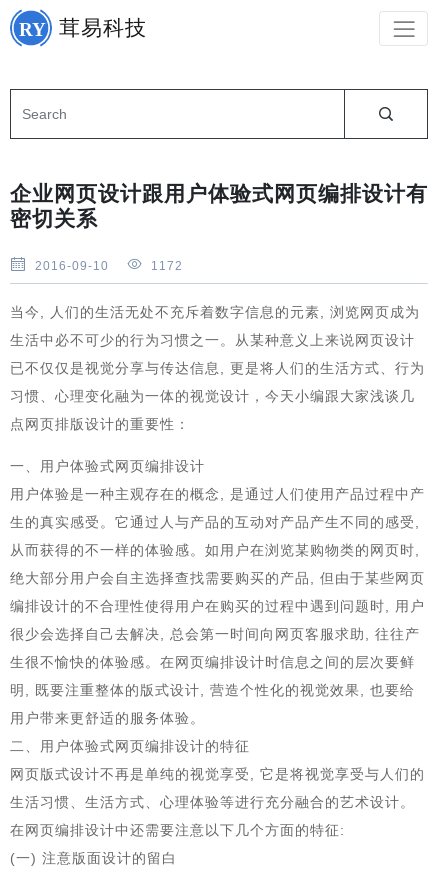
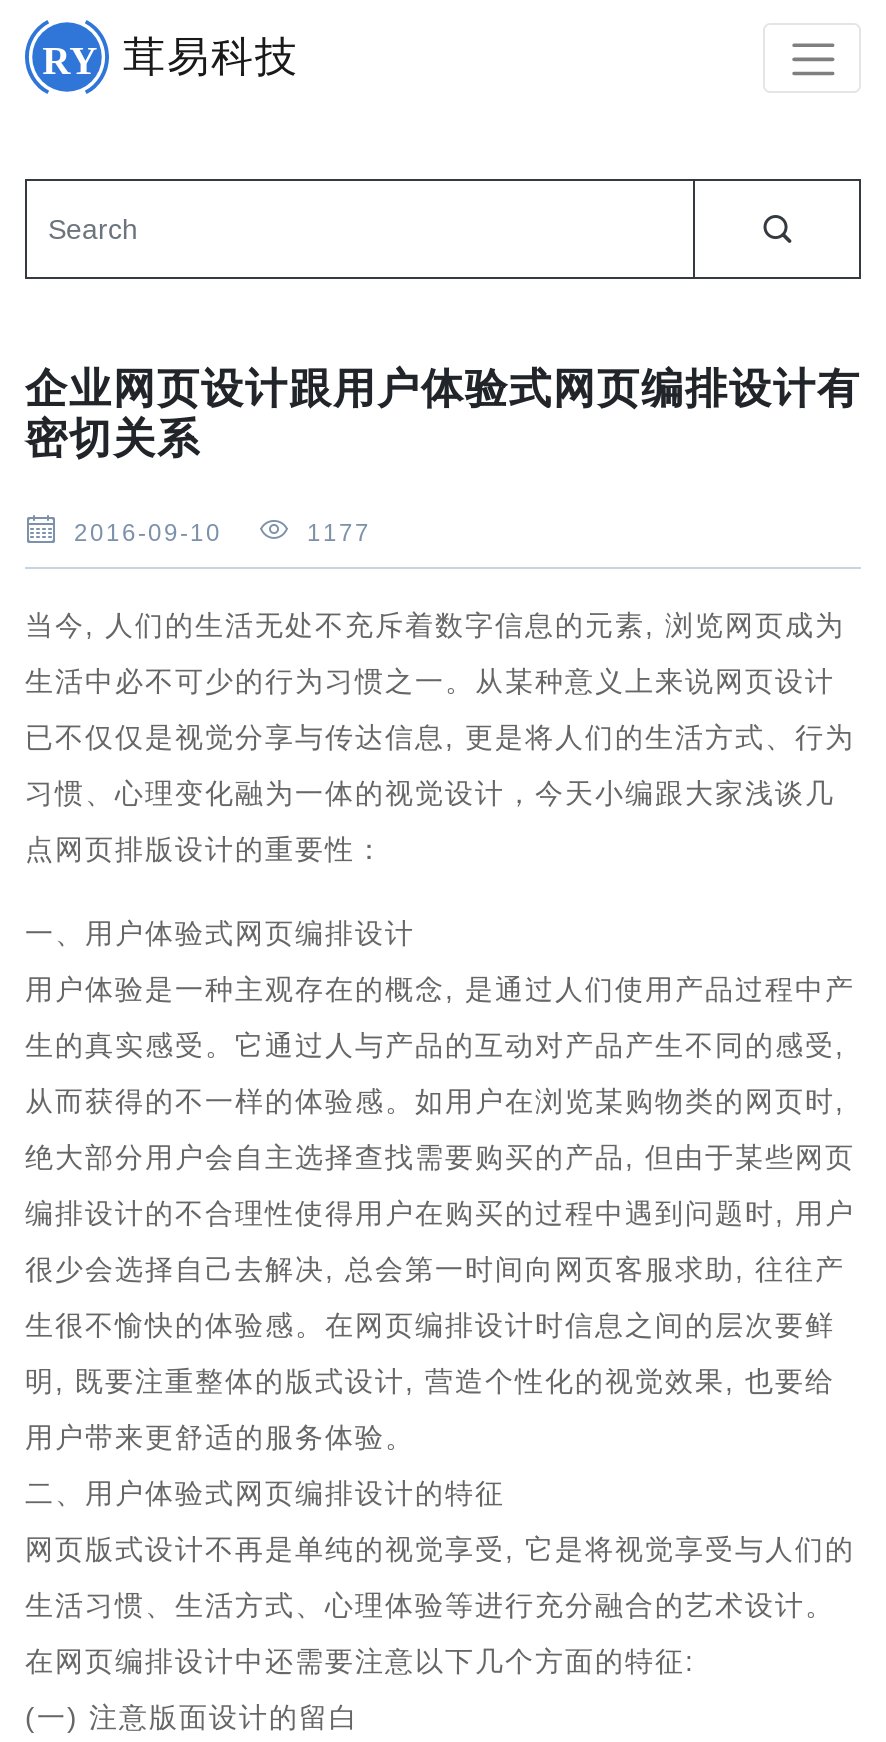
[151,259,183,273] 1172 -> [307,519,371,547] 1177

